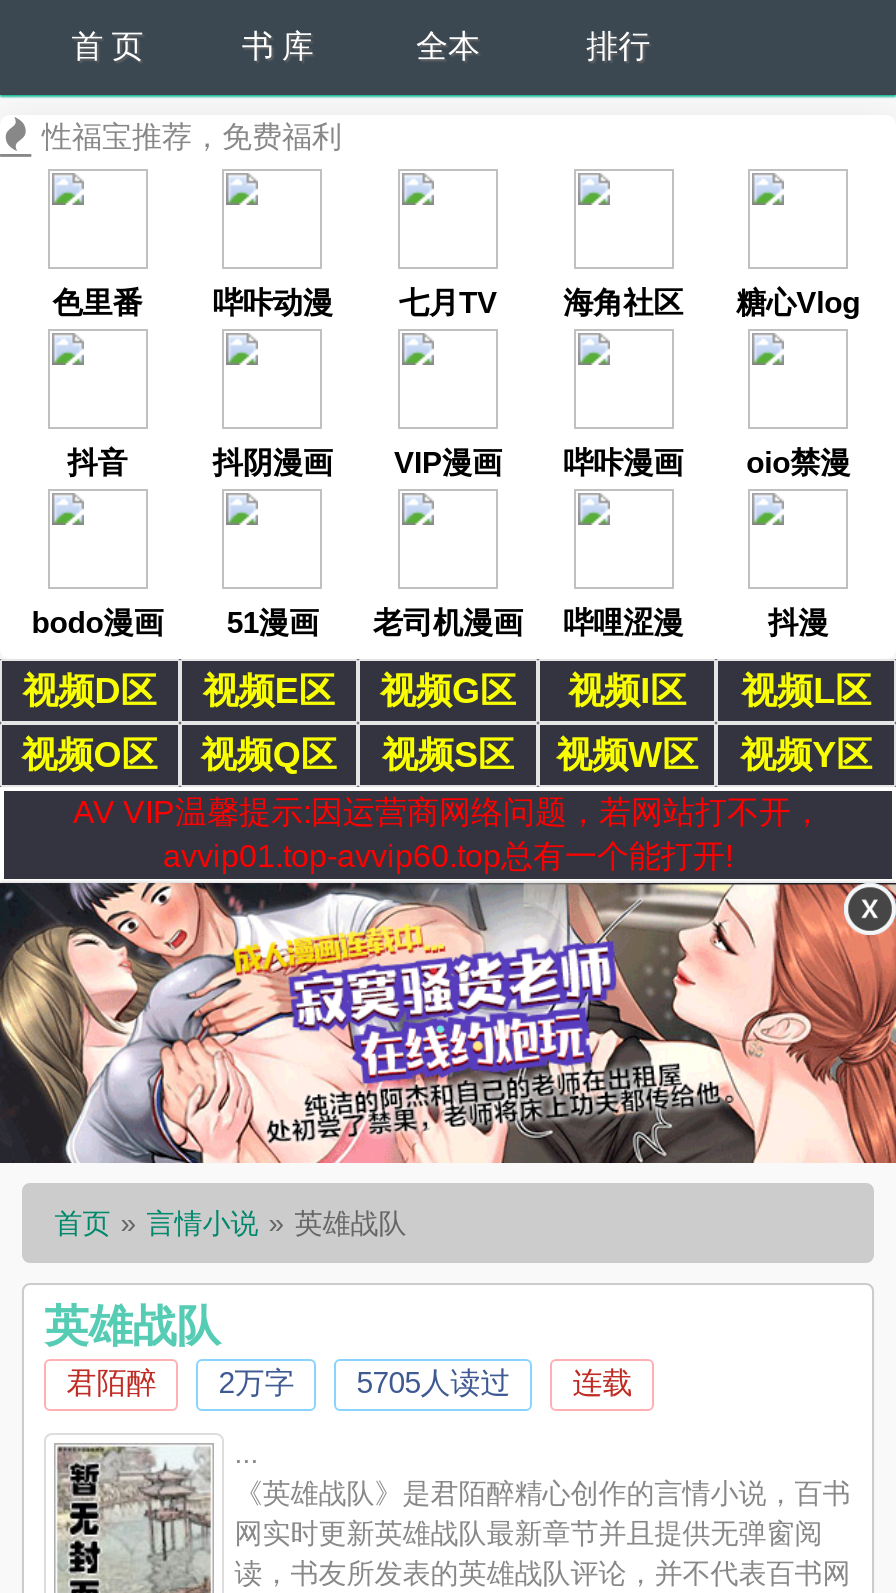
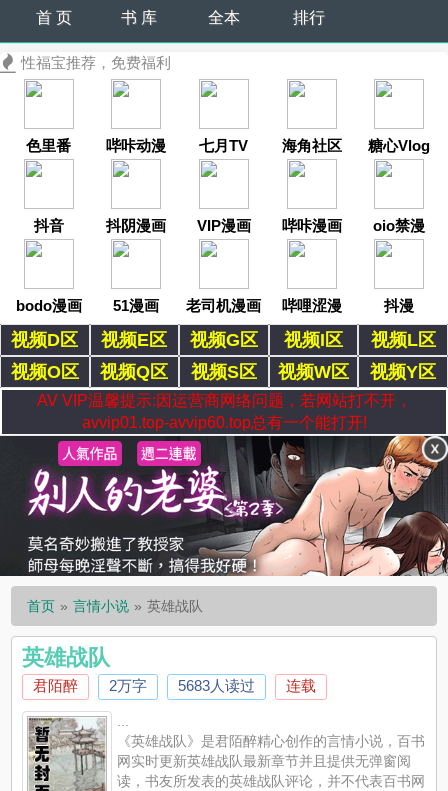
[6,881,890,1165] [image] -> [3,435,445,577] [image]
[66,1365,632,1399] 君陌醉 2万字 5705人读过 连载 -> [33,677,316,694] 君陌醉 2万字 5683人读过 连载

